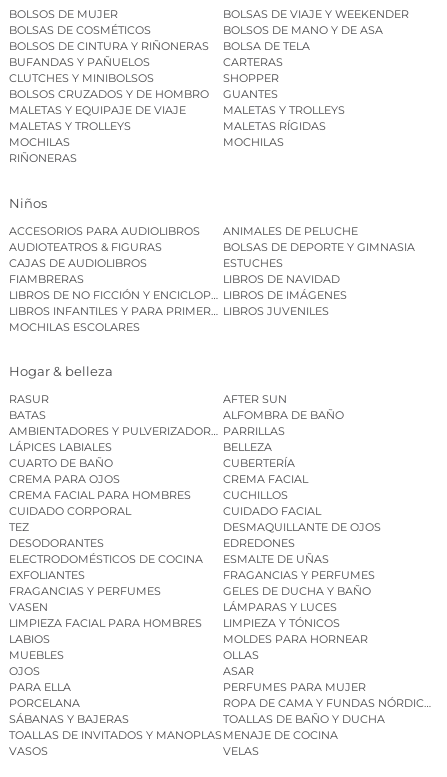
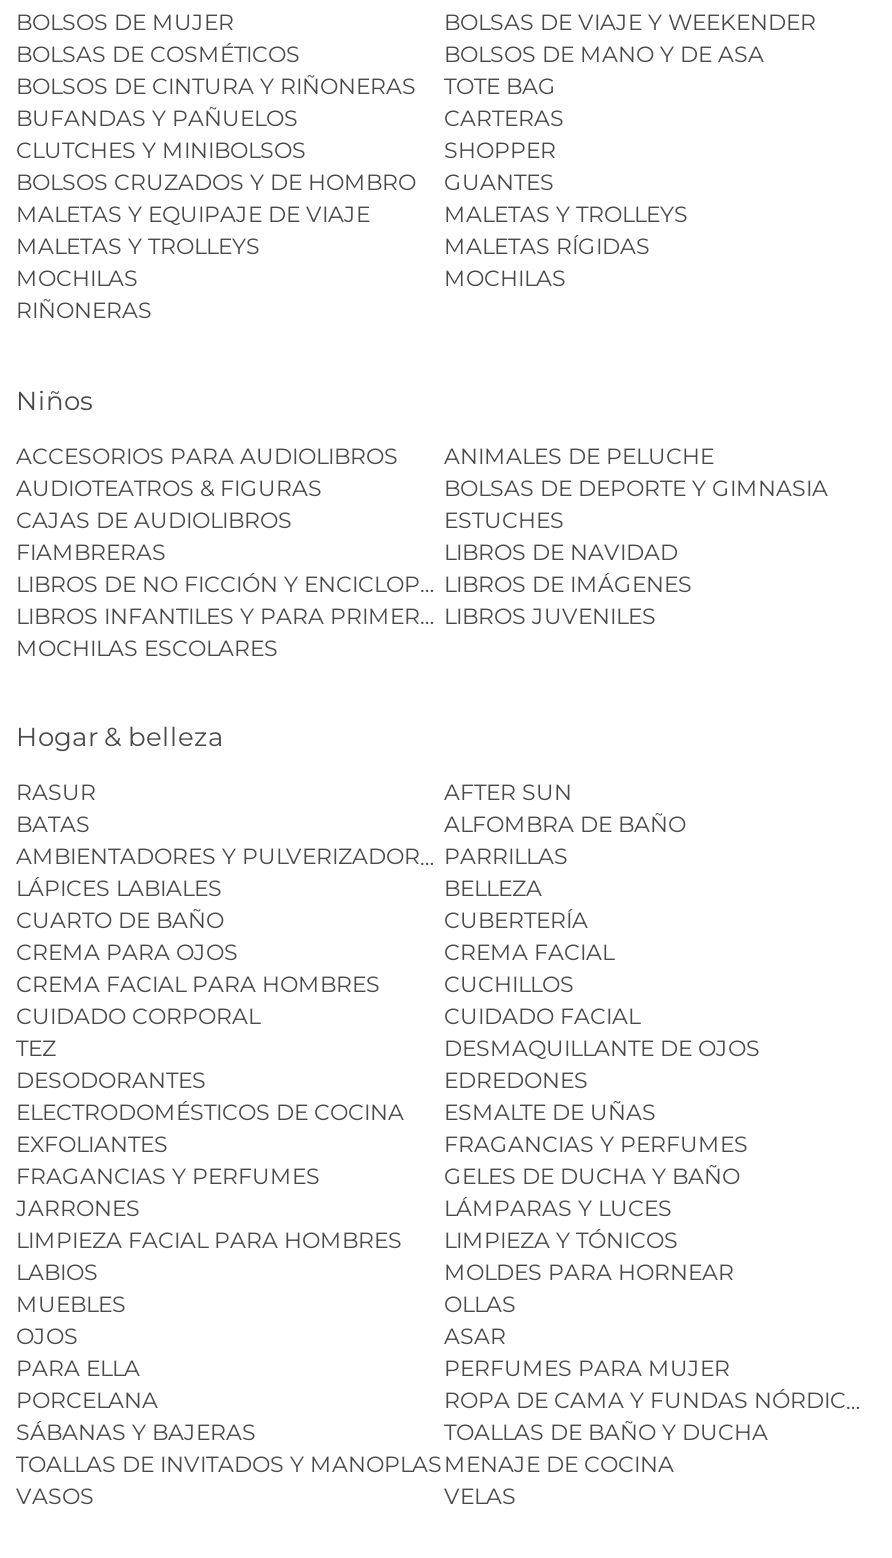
[223,39,310,53] BOLSA DE TELA -> [444,73,556,101] TOTE BAG
[9,600,48,614] VASEN -> [16,1195,140,1223] JARRONES

